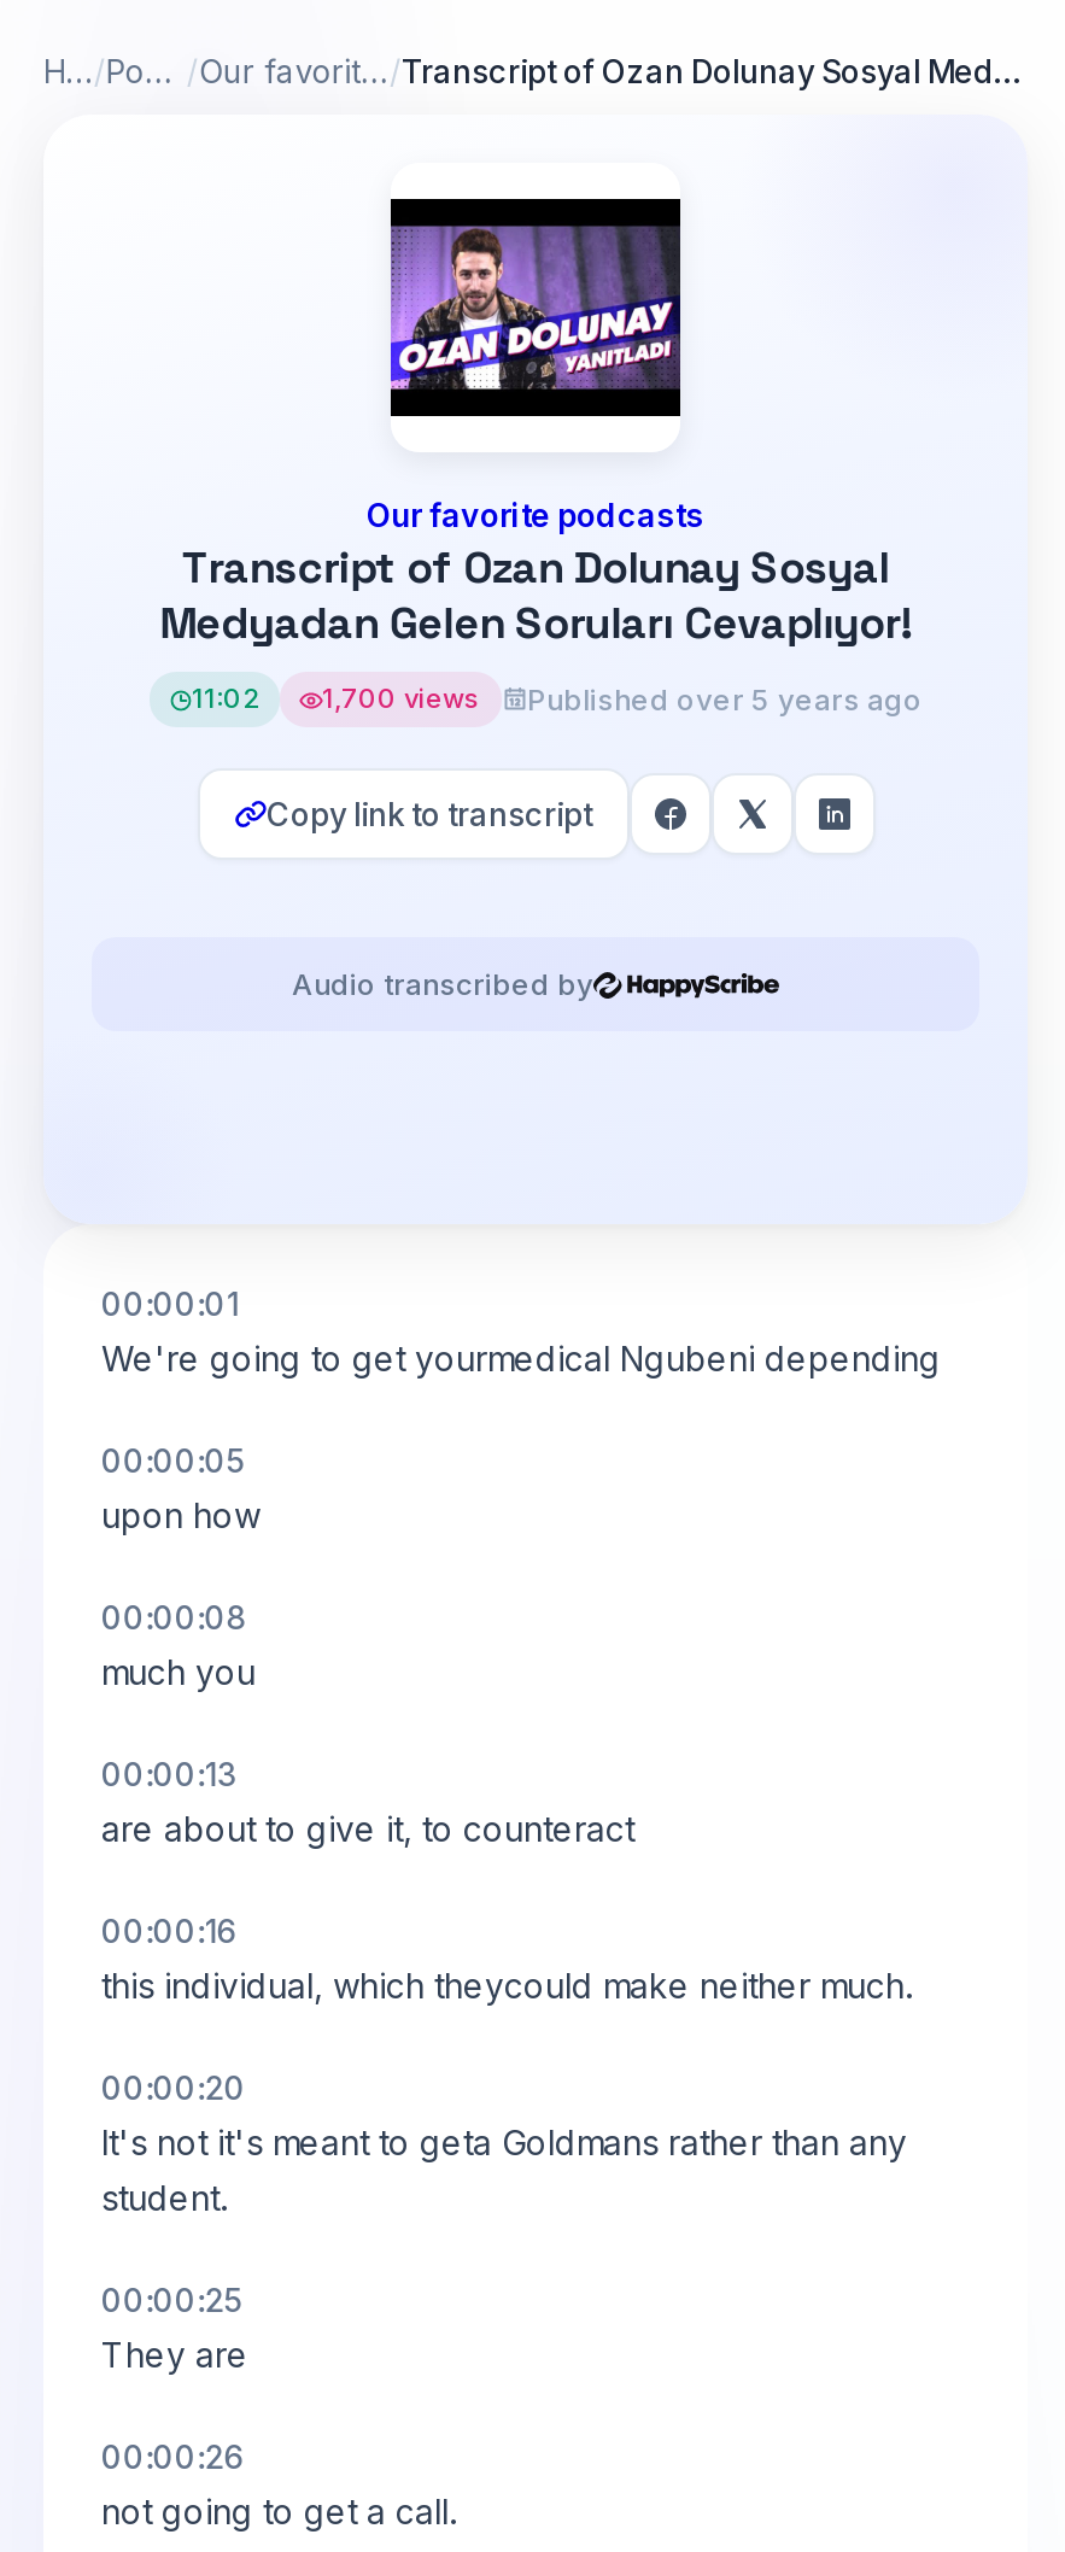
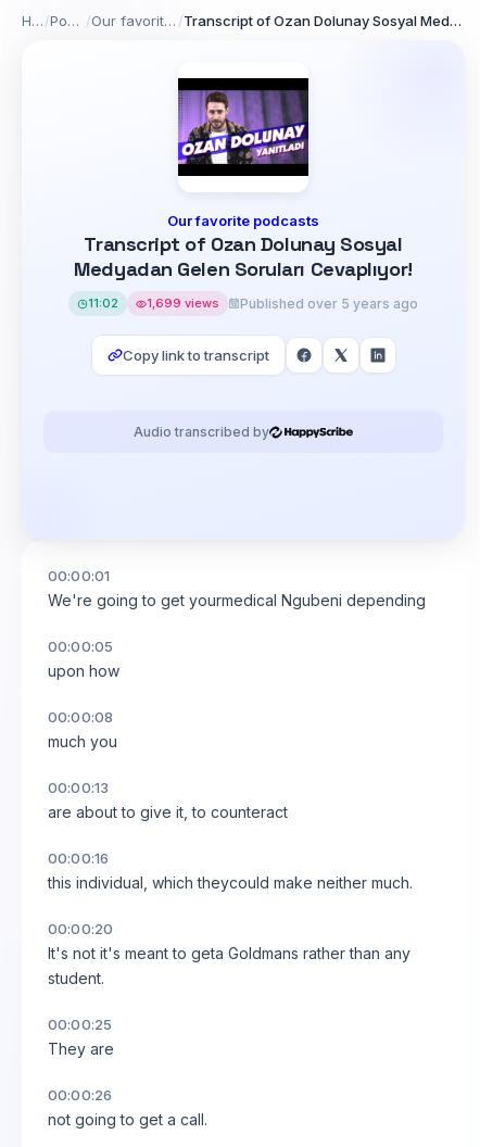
[192,681,923,718] 11:02 1,700 views Published over 5 years ago -> [88,295,418,312] 11:02 1,699 views Published over 5 years ago

